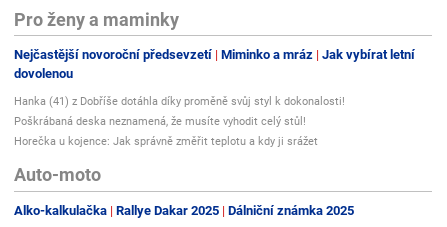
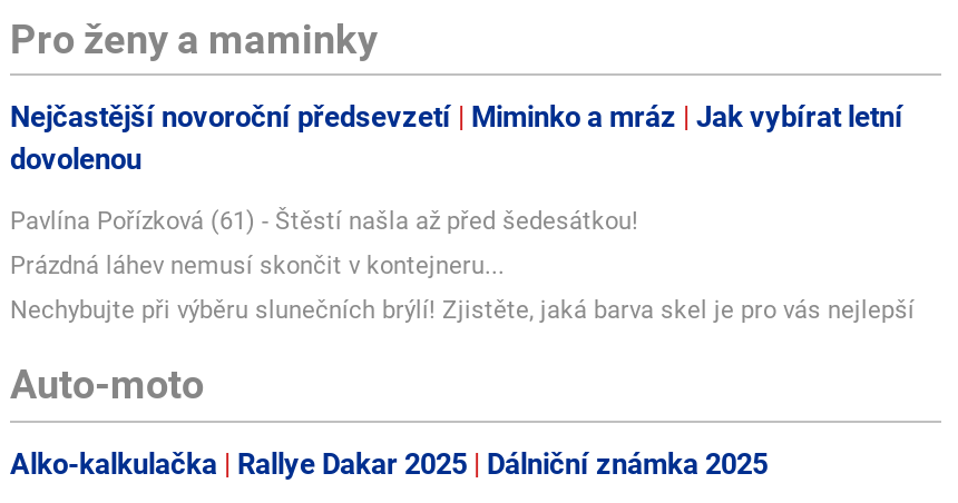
[14,95,345,108] Hanka (41) z Dobříše dotáhla díky proměně svůj styl k dokonalosti! -> [10,208,638,237] Pavlína Pořízková (61) - Štěstí našla až před šedesátkou!
[14,115,306,128] Poškrábaná deska neznamená, že musíte vyhodit celý stůl! -> [10,253,505,282] Prázdná láhev nemusí skončit v kontejneru...
[14,135,318,148] Horečka u kojence: Jak správně změřit teplotu a kdy ji srážet -> [10,297,915,326] Nechybujte při výběru slunečních brýlí! Zjistěte, jaká barva skel je pro vás nejlepší

